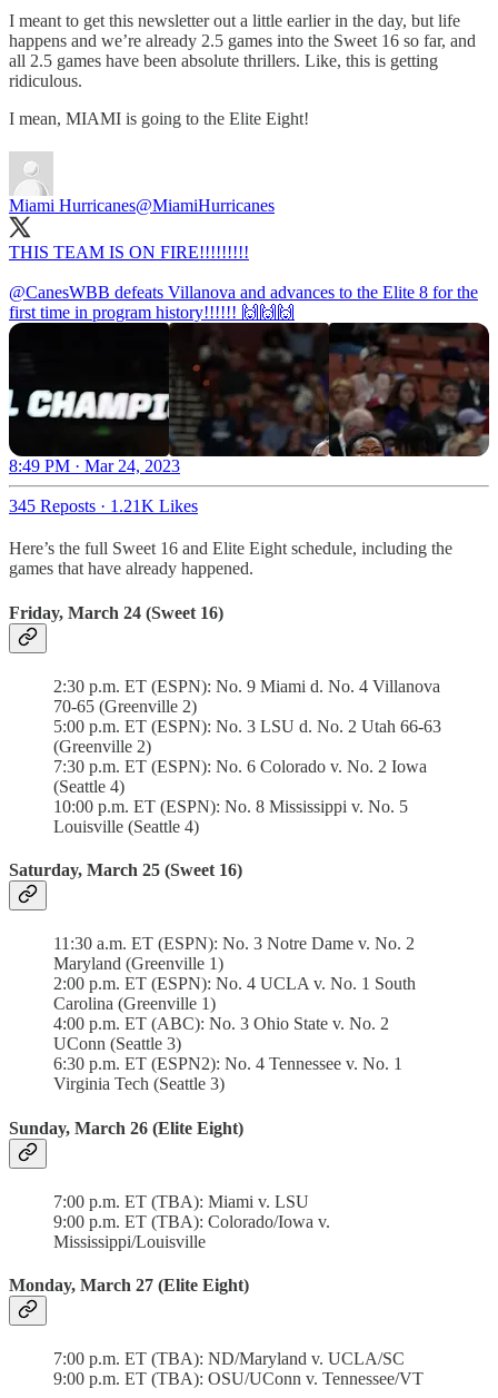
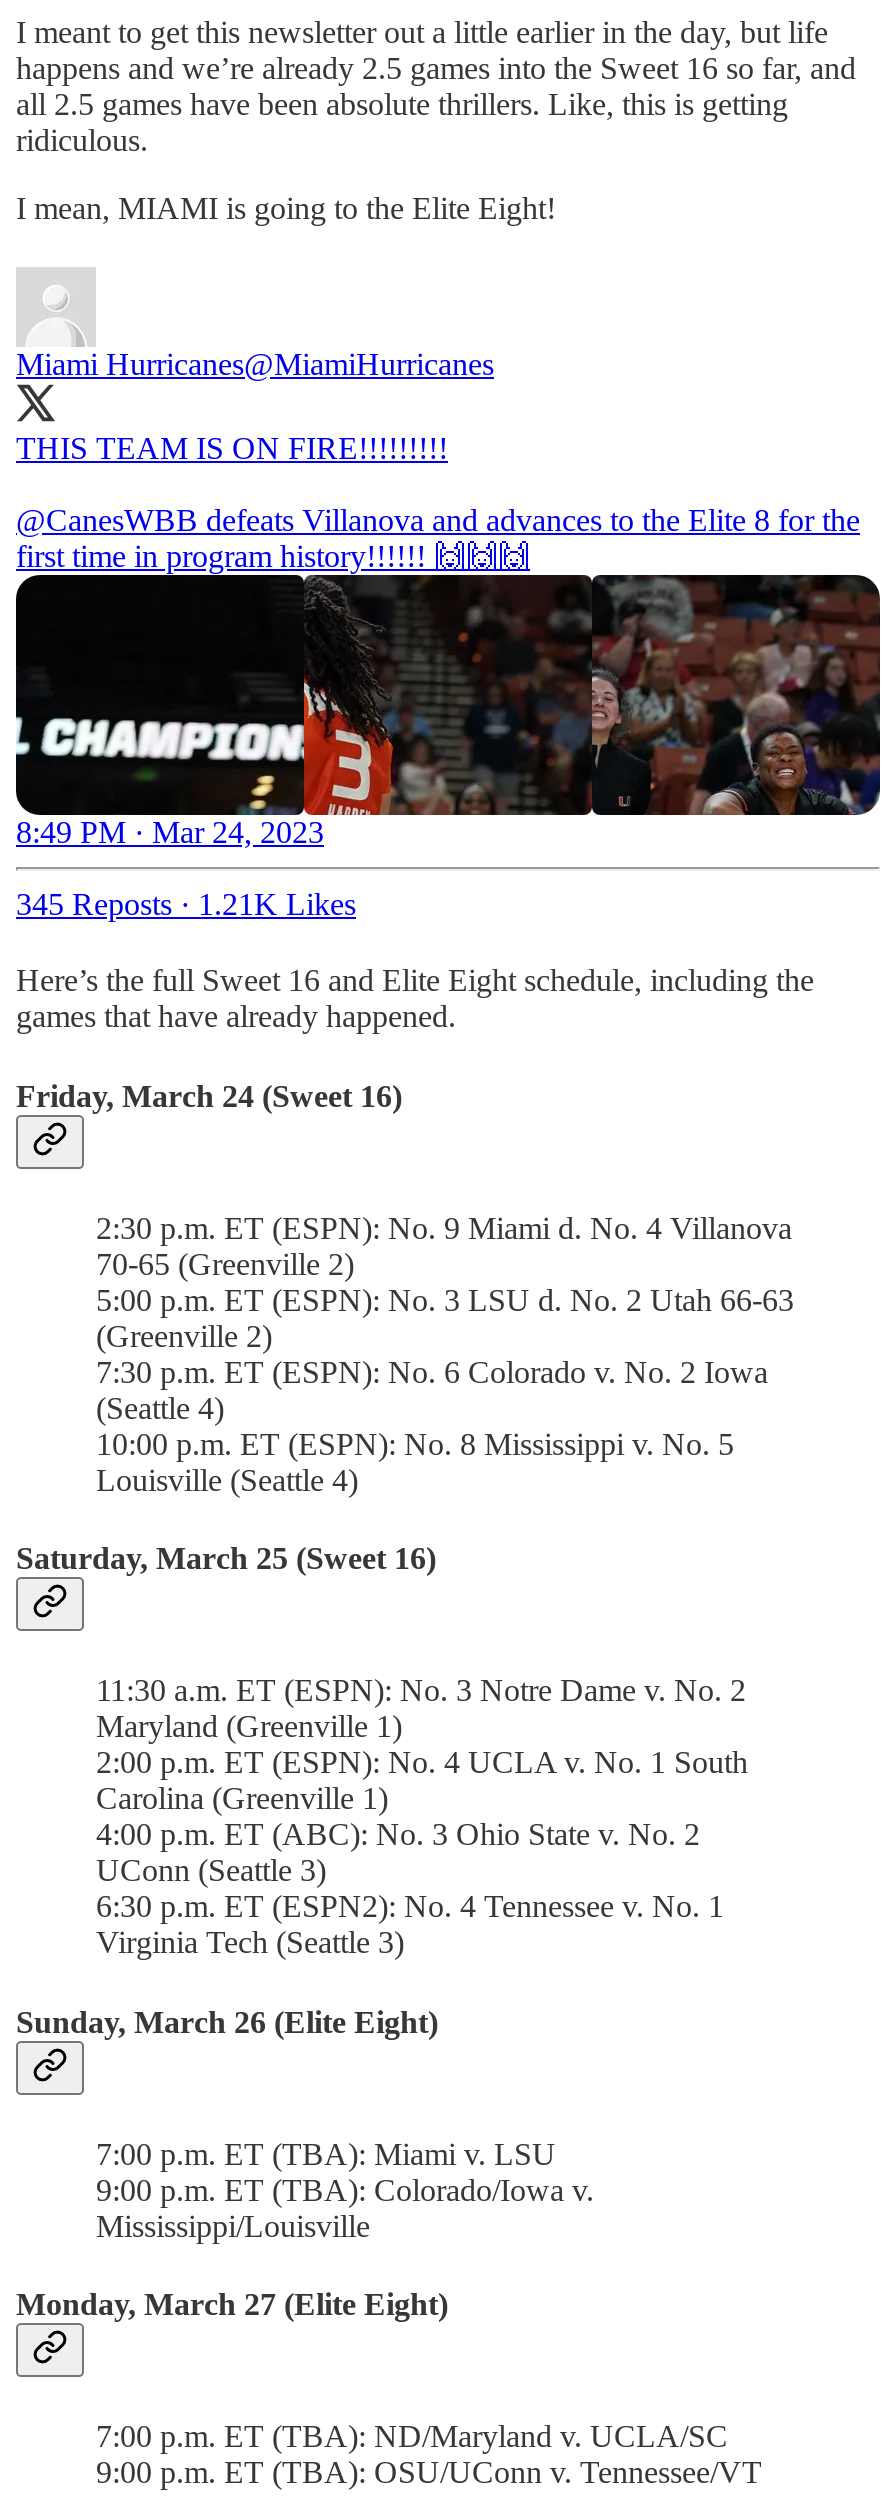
[8,324,490,457] [image] -> [14,575,882,817] [image]

